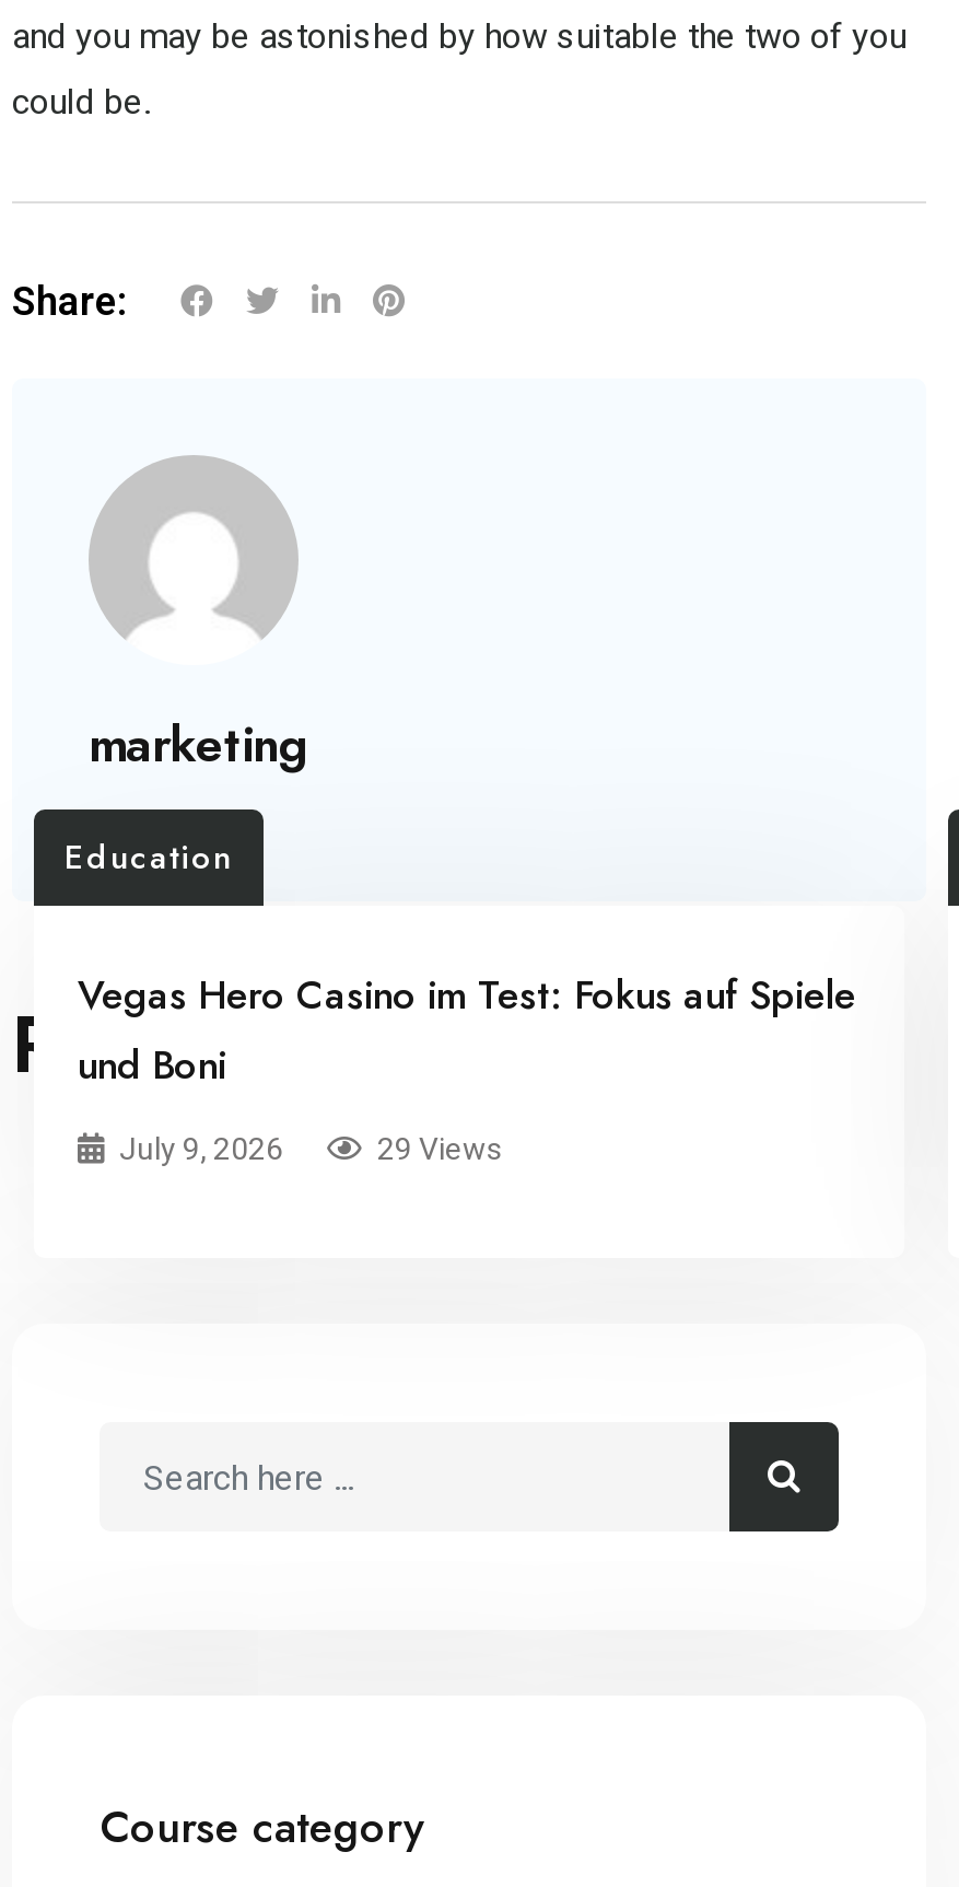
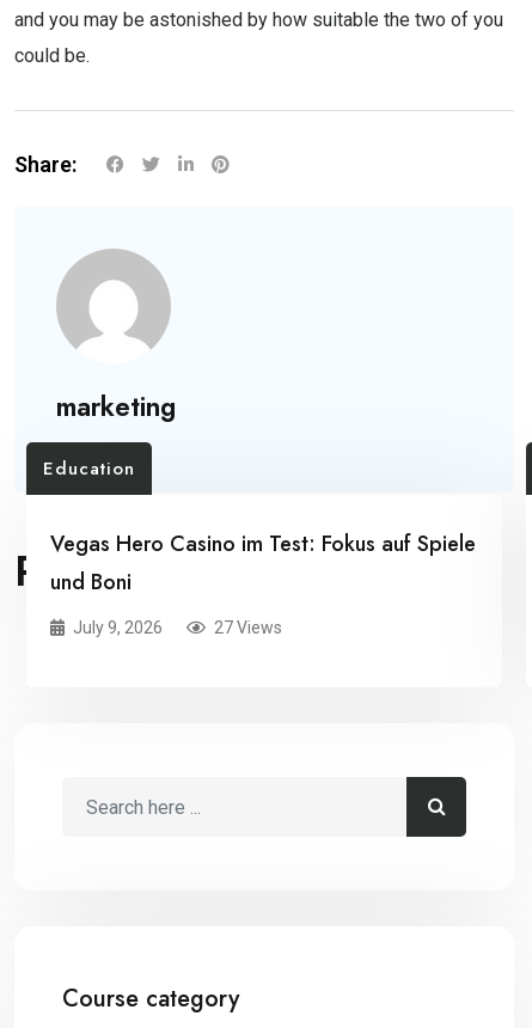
[377,1131,502,1166] 29 Views -> [214,618,282,637] 27 Views

